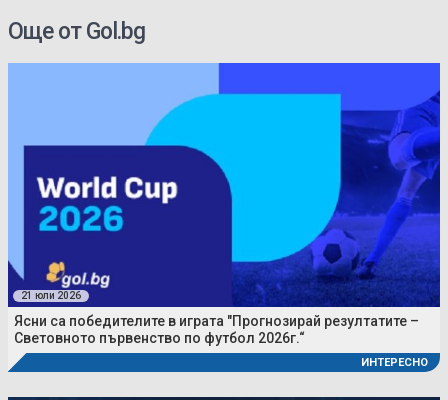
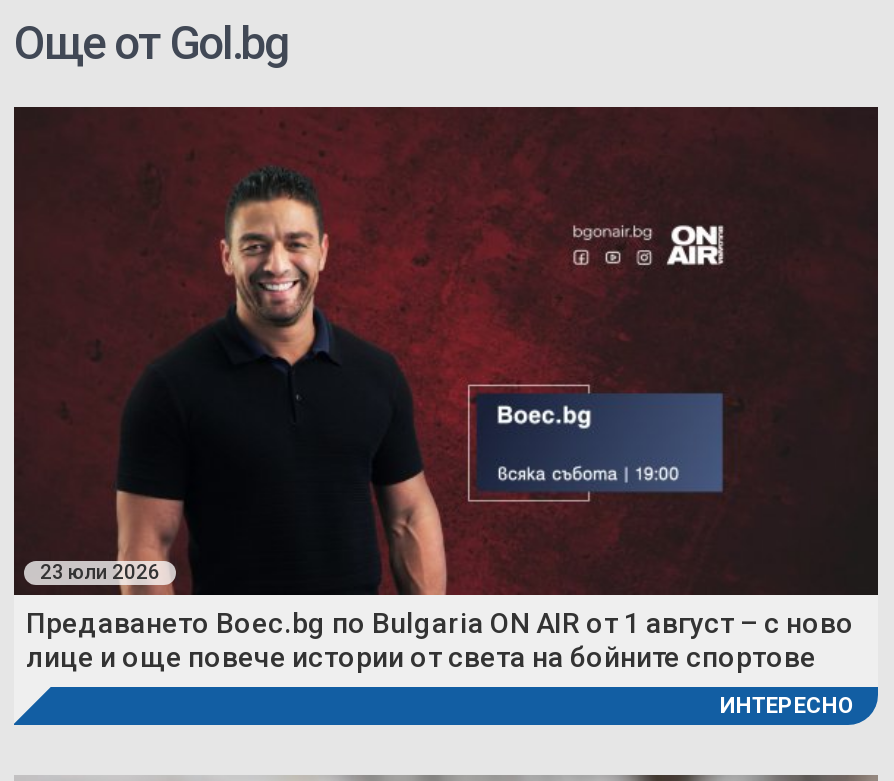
[7,62,441,306] [image] | 21 юли 2026 -> [12,105,880,593] [image] | 23 юли 2026
[14,313,419,346] Ясни са победителите в играта "Прогнозирай резултатите – | Световното първенство по футбол 2026г.“ -> [26,608,854,674] Предаването Boec.bg по Bulgaria ON AIR от 1 август – с ново | лице и още повече истории от света на бойните спортове

